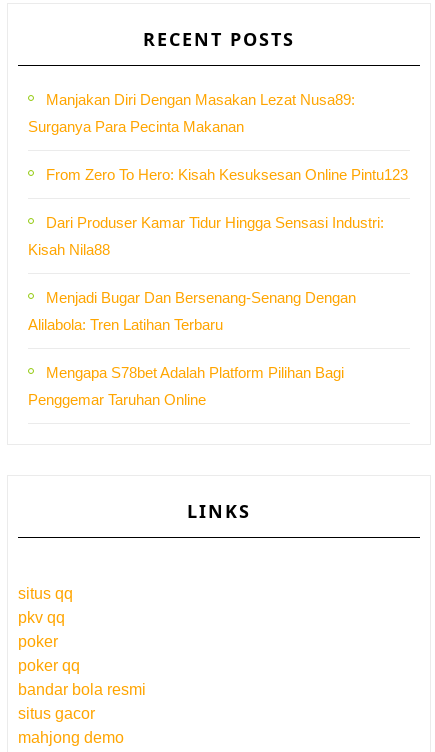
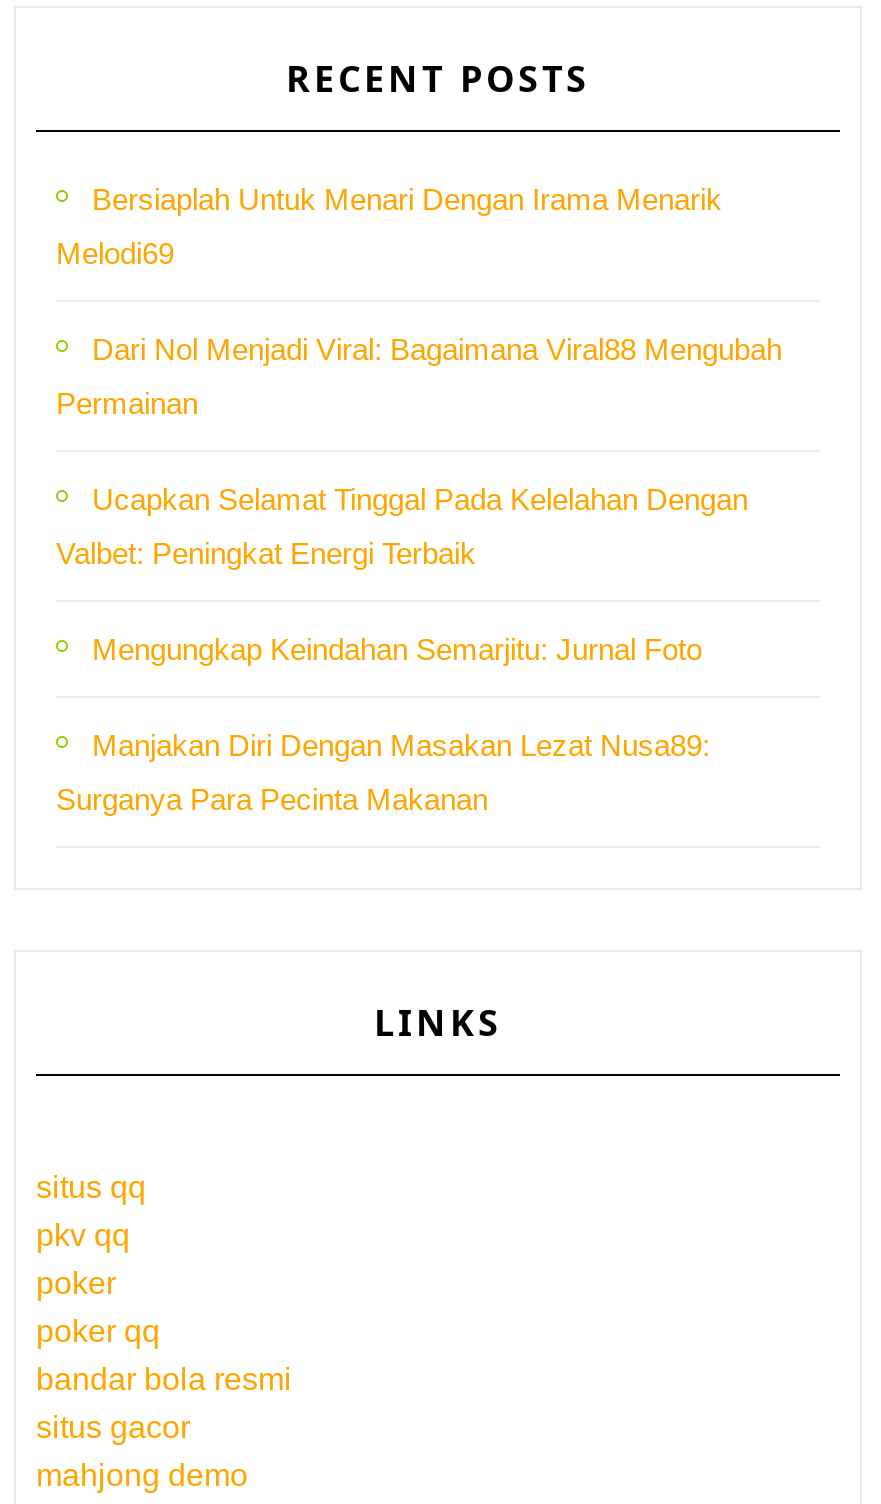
none -> [56,182,782,666] Bersiaplah Untuk Menari Dengan Irama Menarik | Melodi69 | Dari Nol Menjadi Viral: Bagaimana Viral88 Mengubah | Permainan | Ucapkan Selamat Tinggal Pada Kelelahan Dengan | Valbet: Peningkat Energi Terbaik | Mengungkap Keindahan Semarjitu: Jurnal Foto
moved [28,91,355,135] -> [56,728,710,816]: Manjakan Diri Dengan Masakan Lezat Nusa89: | Surganya Para Pecinta Makanan
[28,166,408,408] From Zero To Hero: Kisah Kesuksesan Online Pintu123 | Dari Produser Kamar Tidur Hingga Sensasi Industri: | Kisah Nila88 | Menjadi Bugar Dan Bersenang-Senang Dengan | Alilabola: Tren Latihan Terbaru | Mengapa S78bet Adalah Platform Pilihan Bagi | Penggemar Taruhan Online -> none

